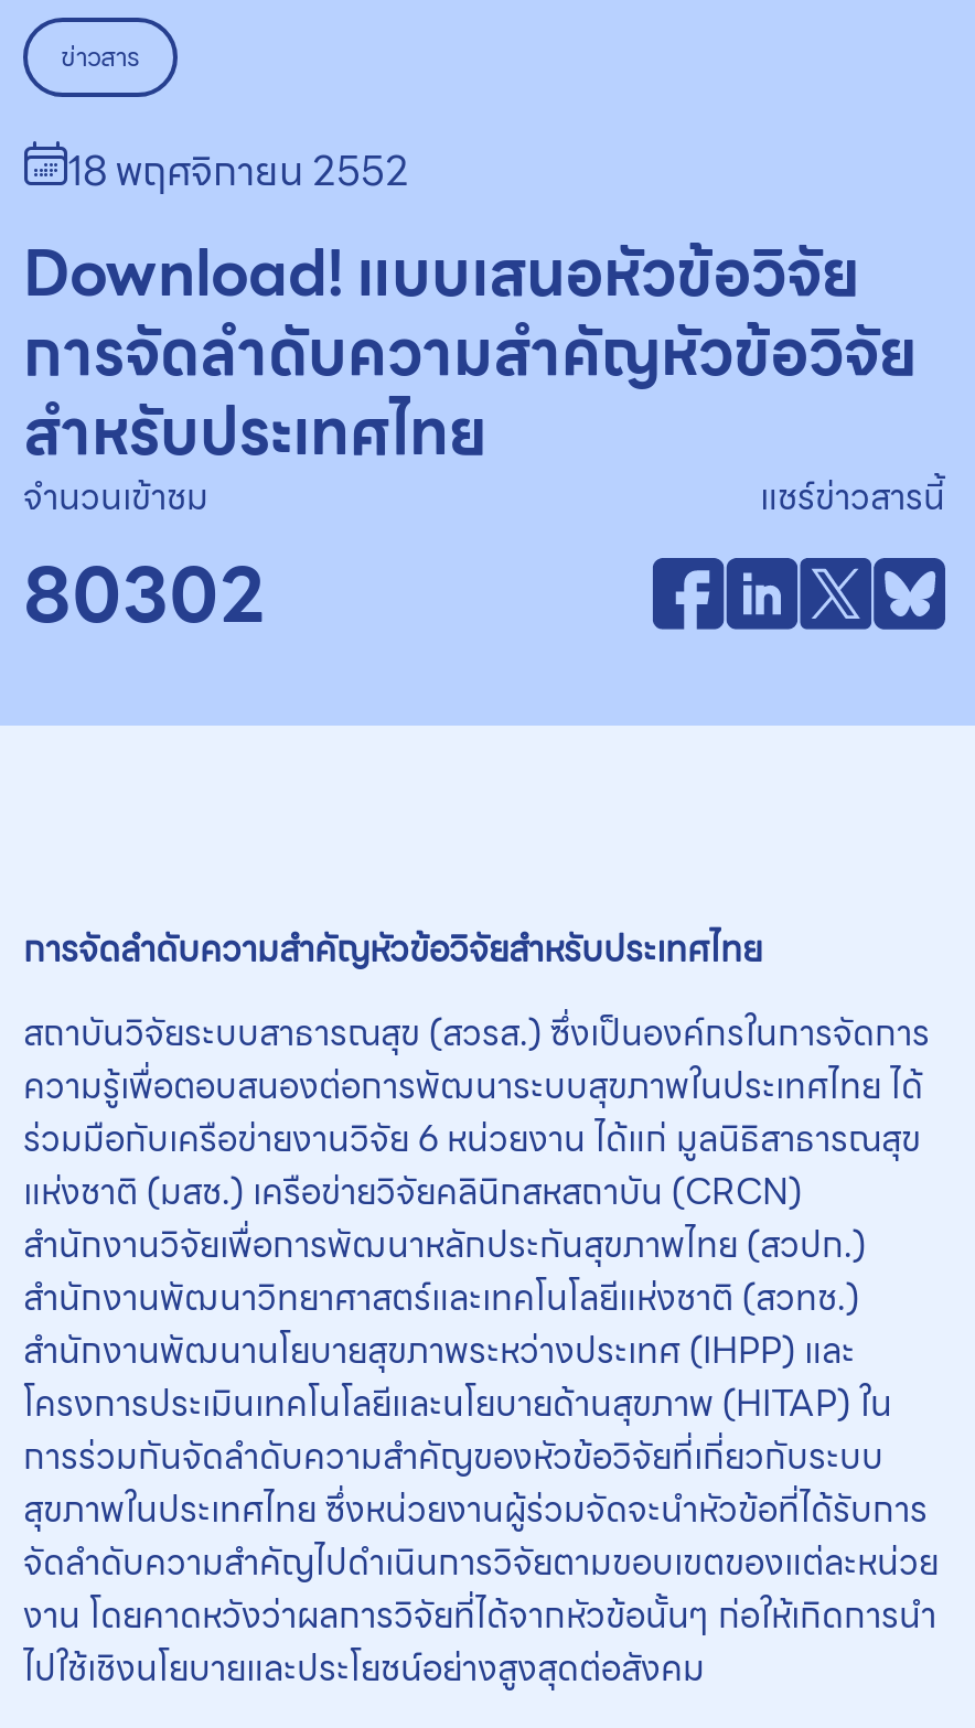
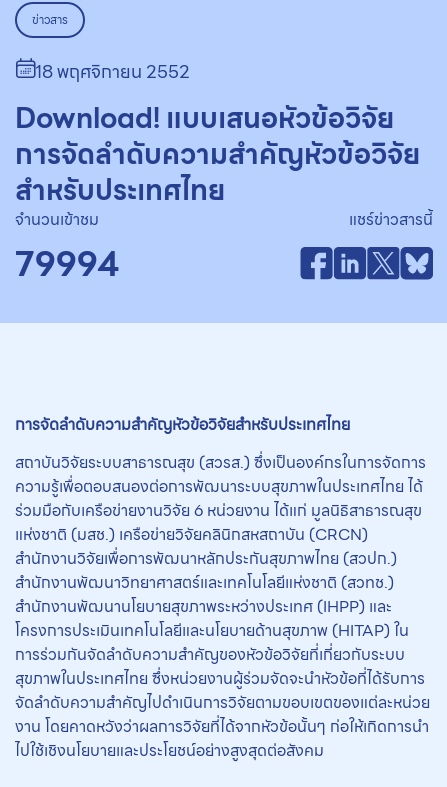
[23,536,266,655] 80302 -> [15,237,119,291] 79994

